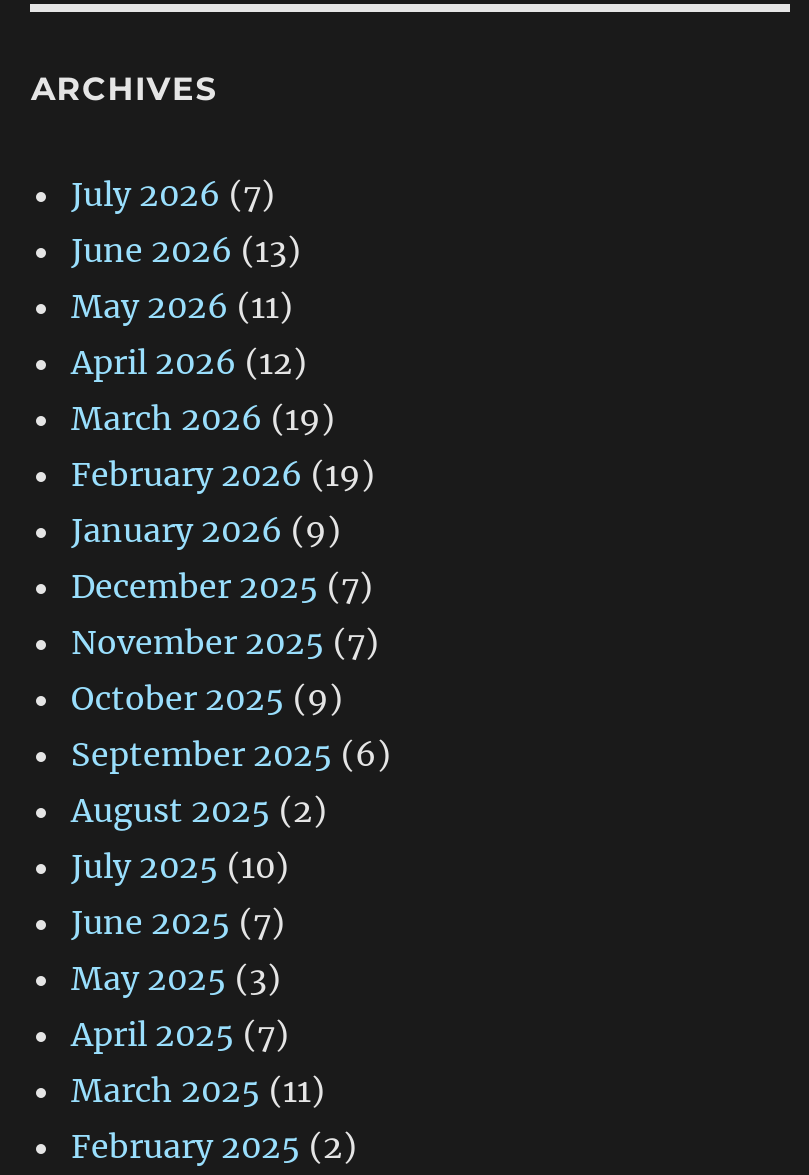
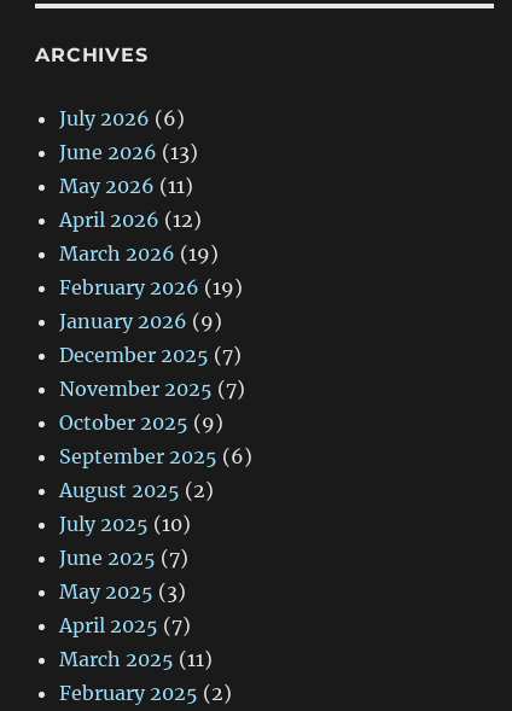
[71,174,275,214] July 2026 (7) -> [60,106,185,130] July 2026 (6)

